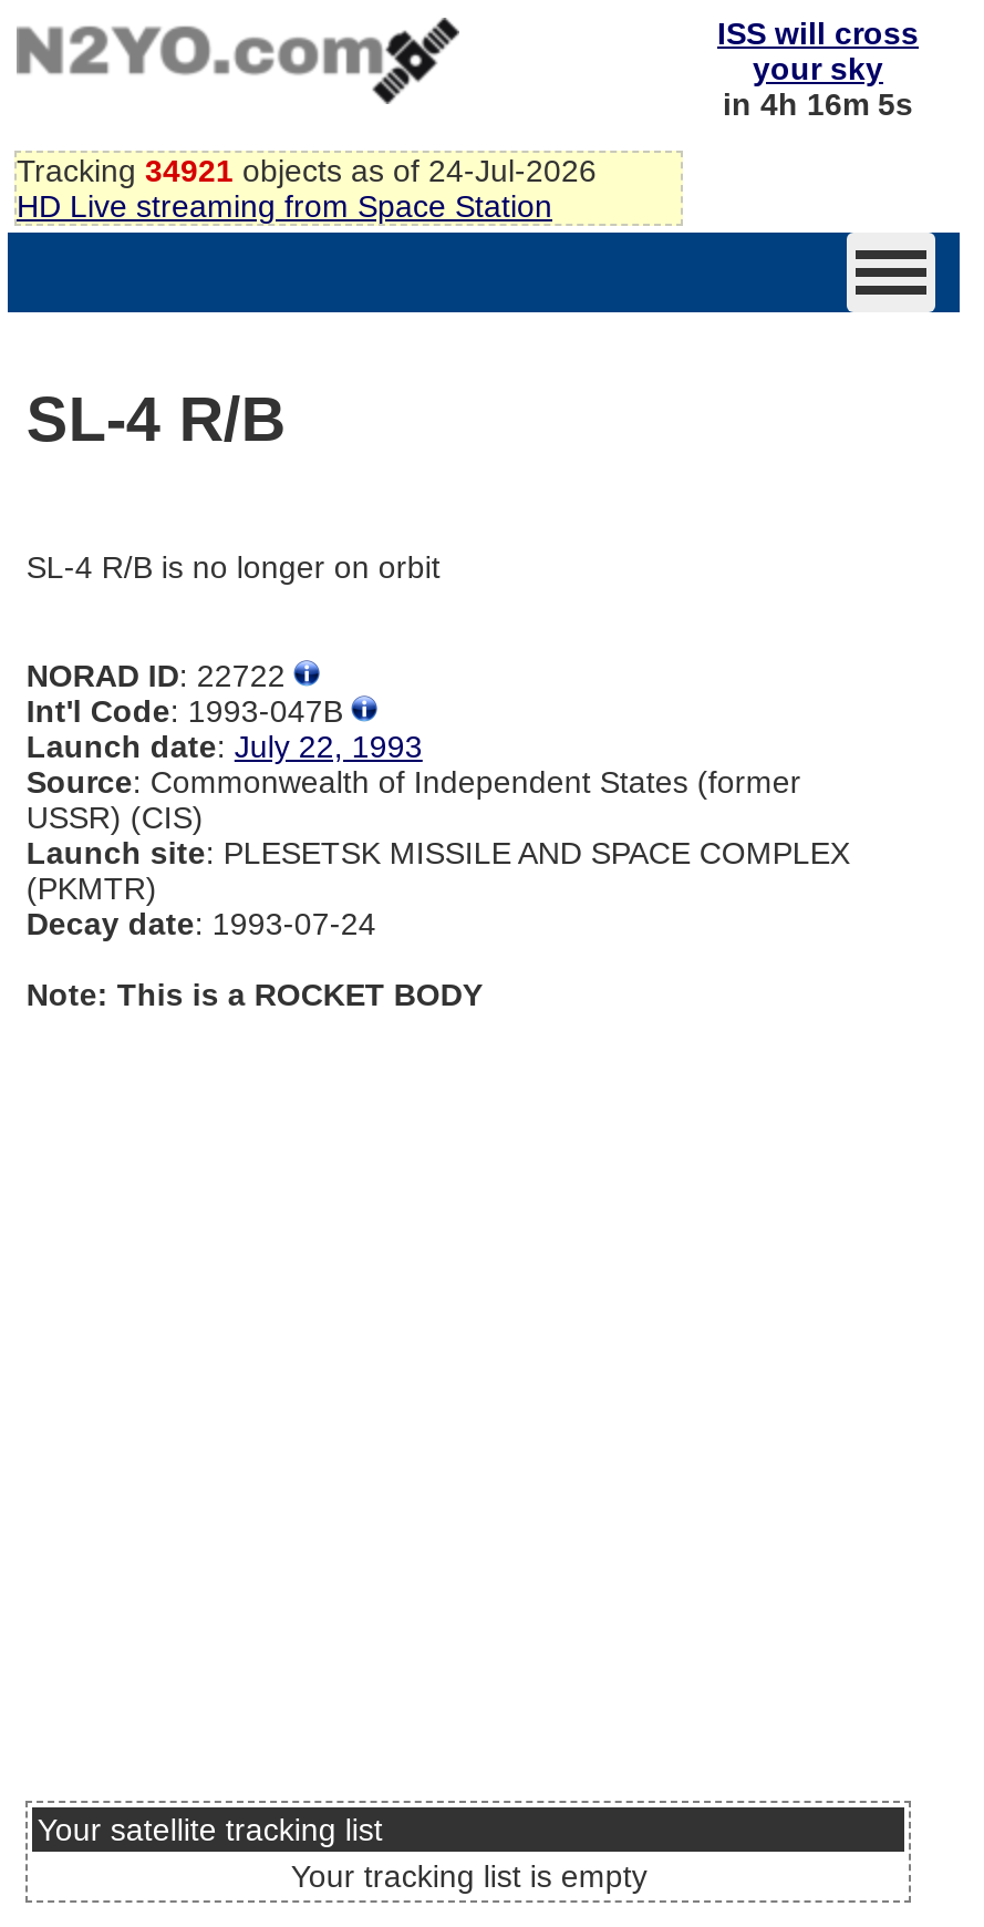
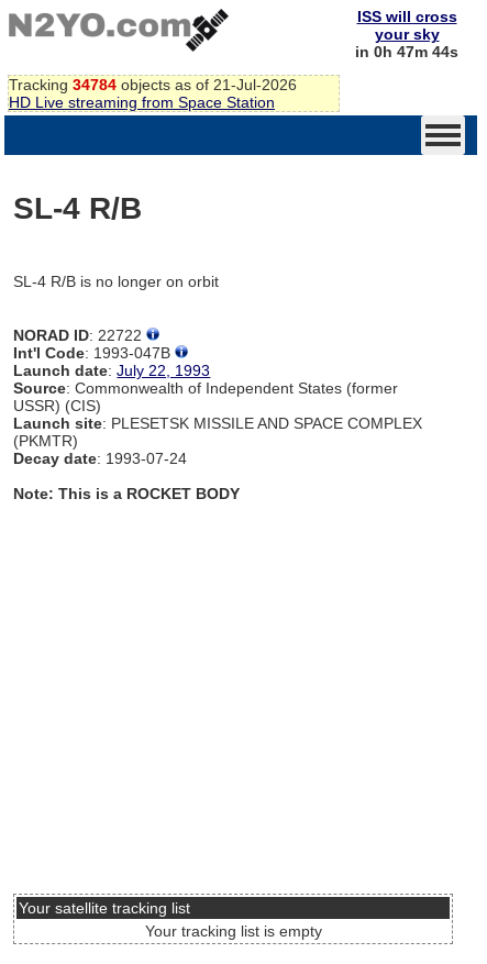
[723,86,913,122] in 4h 16m 5s -> [355,43,458,60] in 0h 47m 44s
[17,152,597,188] Tracking 34921 objects as of 24-Jul-2026 -> [9,76,297,93] Tracking 34784 objects as of 21-Jul-2026

